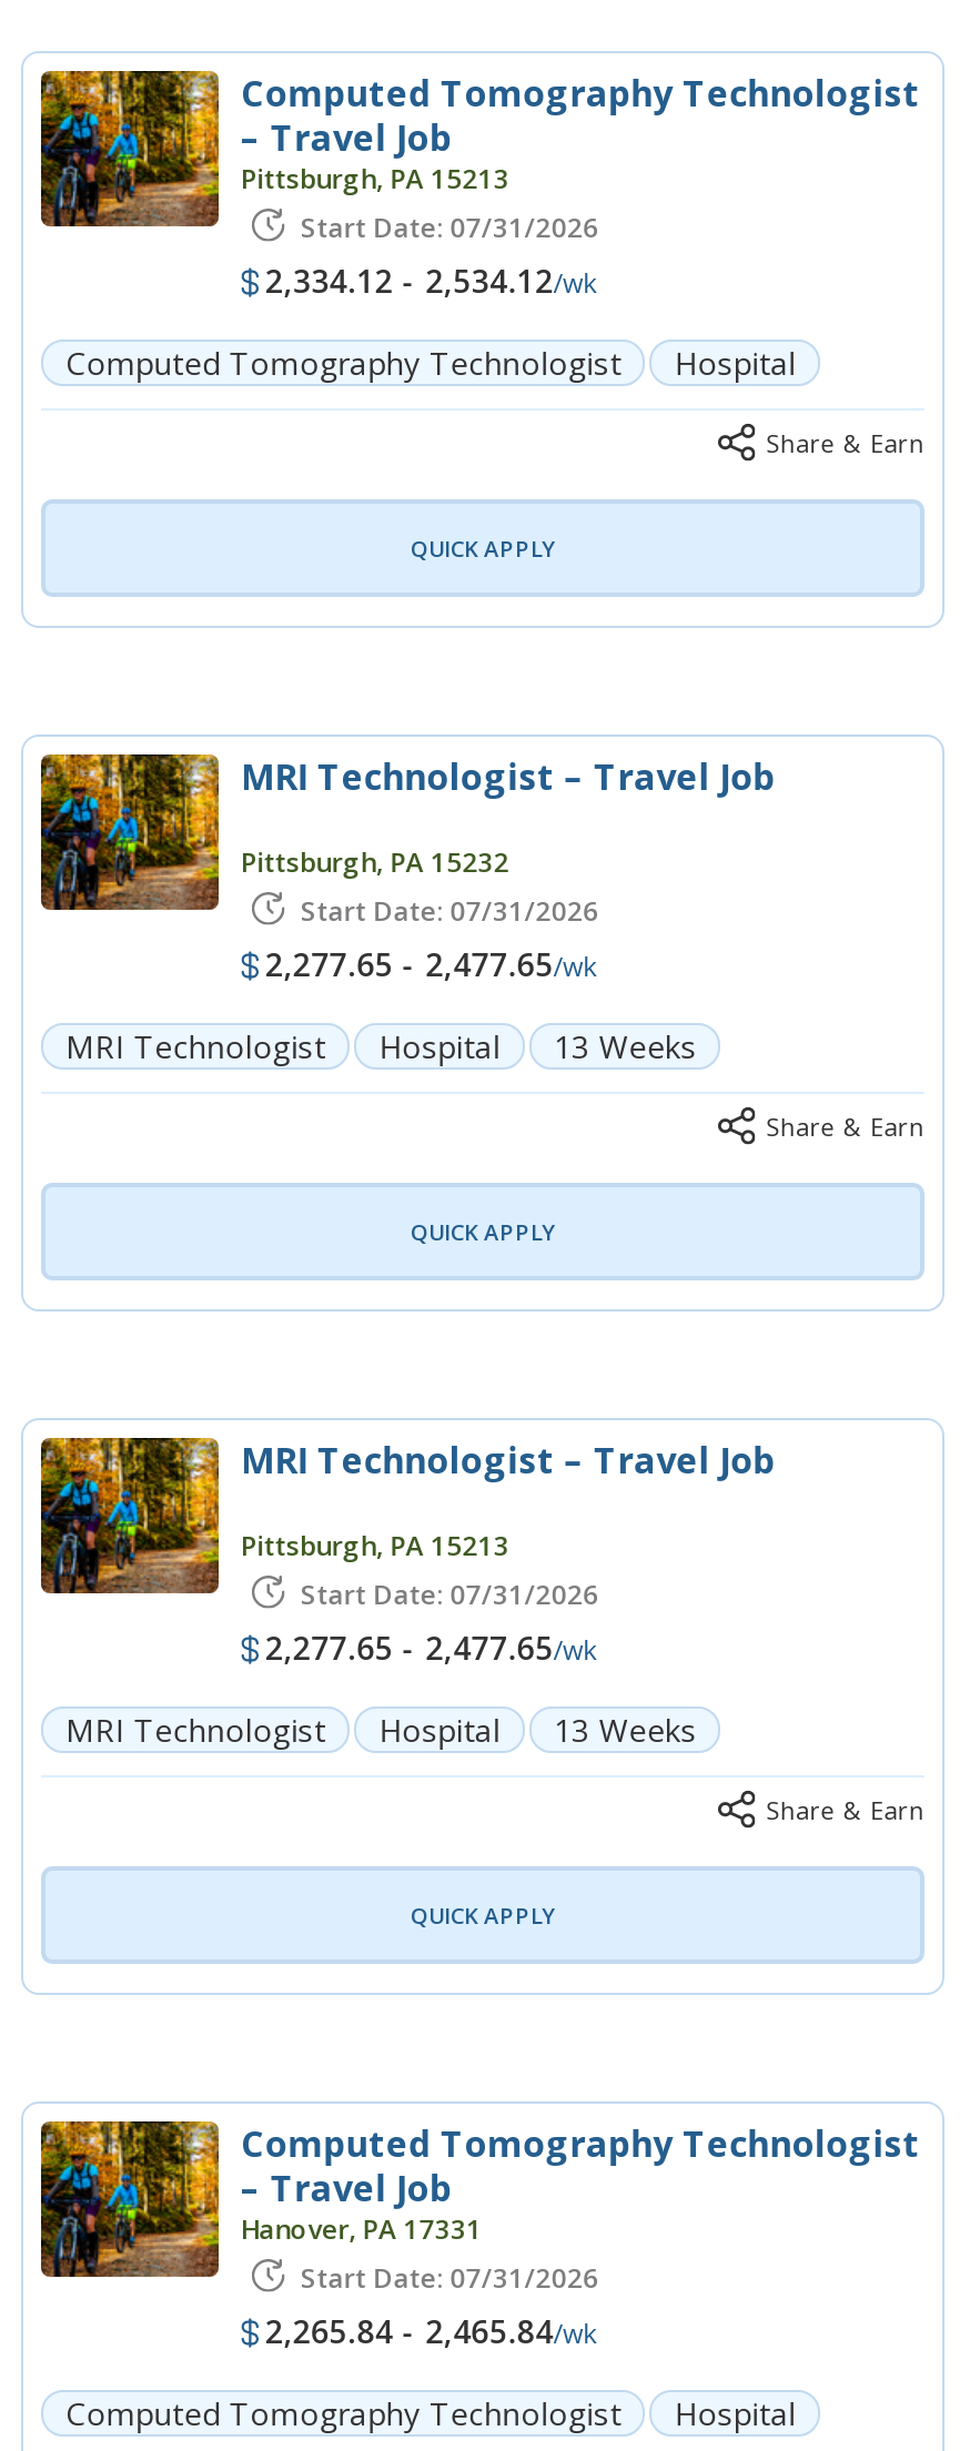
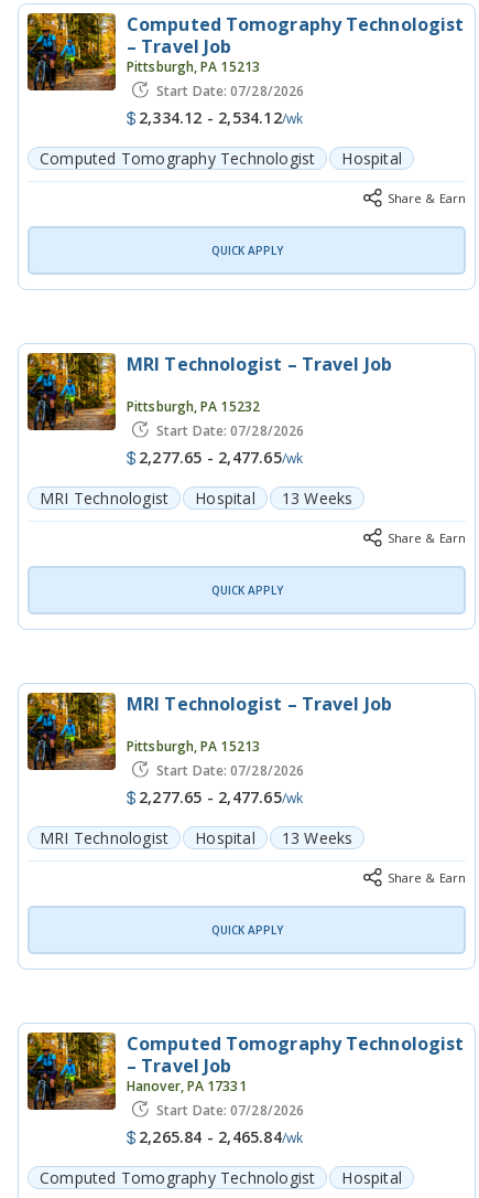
[301,208,599,246] Start Date: 07/31/2026 -> [156,81,304,100] Start Date: 07/28/2026
[301,892,599,929] Start Date: 07/31/2026 -> [156,421,304,440] Start Date: 07/28/2026
[301,1575,599,1613] Start Date: 07/31/2026 -> [156,761,304,780] Start Date: 07/28/2026
[301,2259,599,2296] Start Date: 07/31/2026 -> [156,1101,304,1119] Start Date: 07/28/2026

